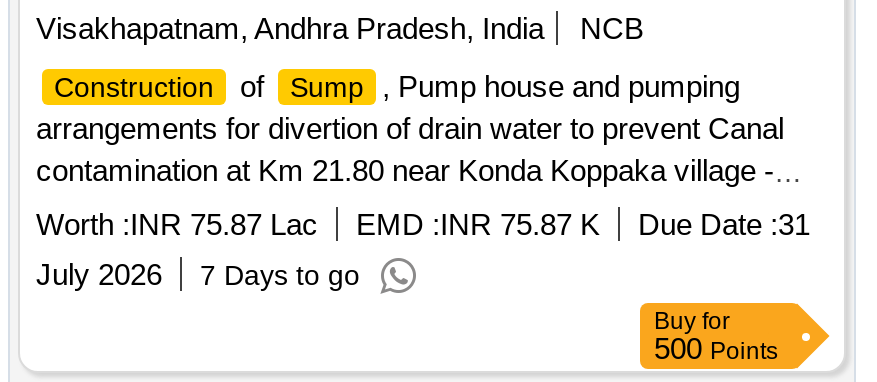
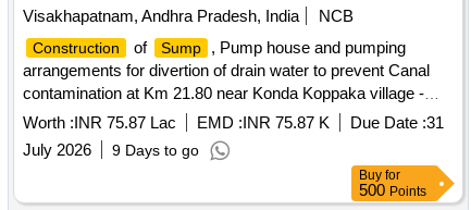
[36,257,360,291] July 2026 7 Days to go -> [23,141,199,159] July 2026 9 Days to go

